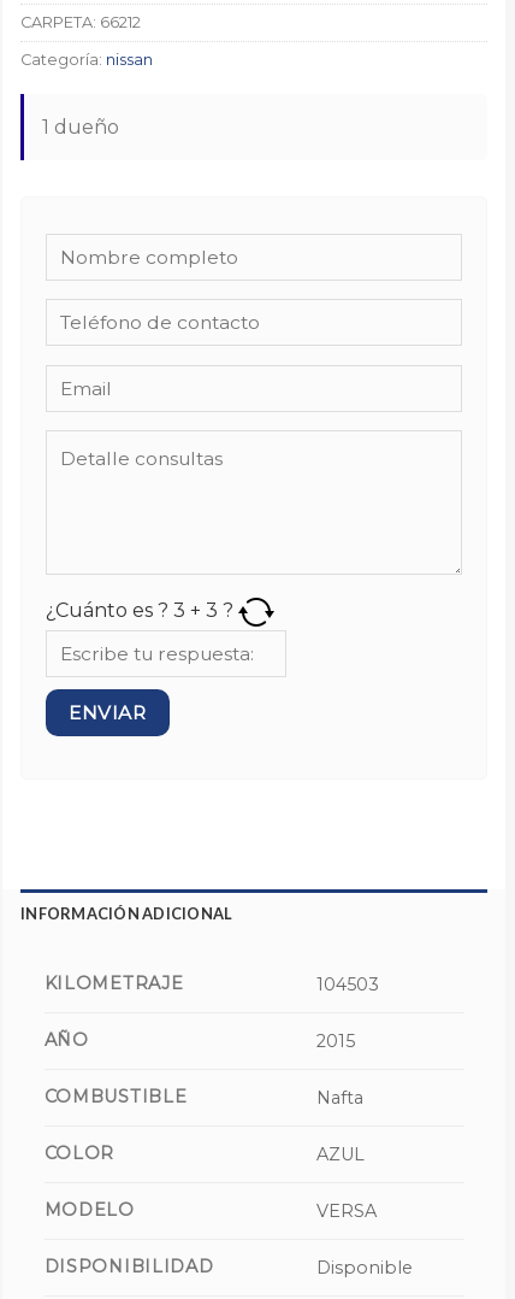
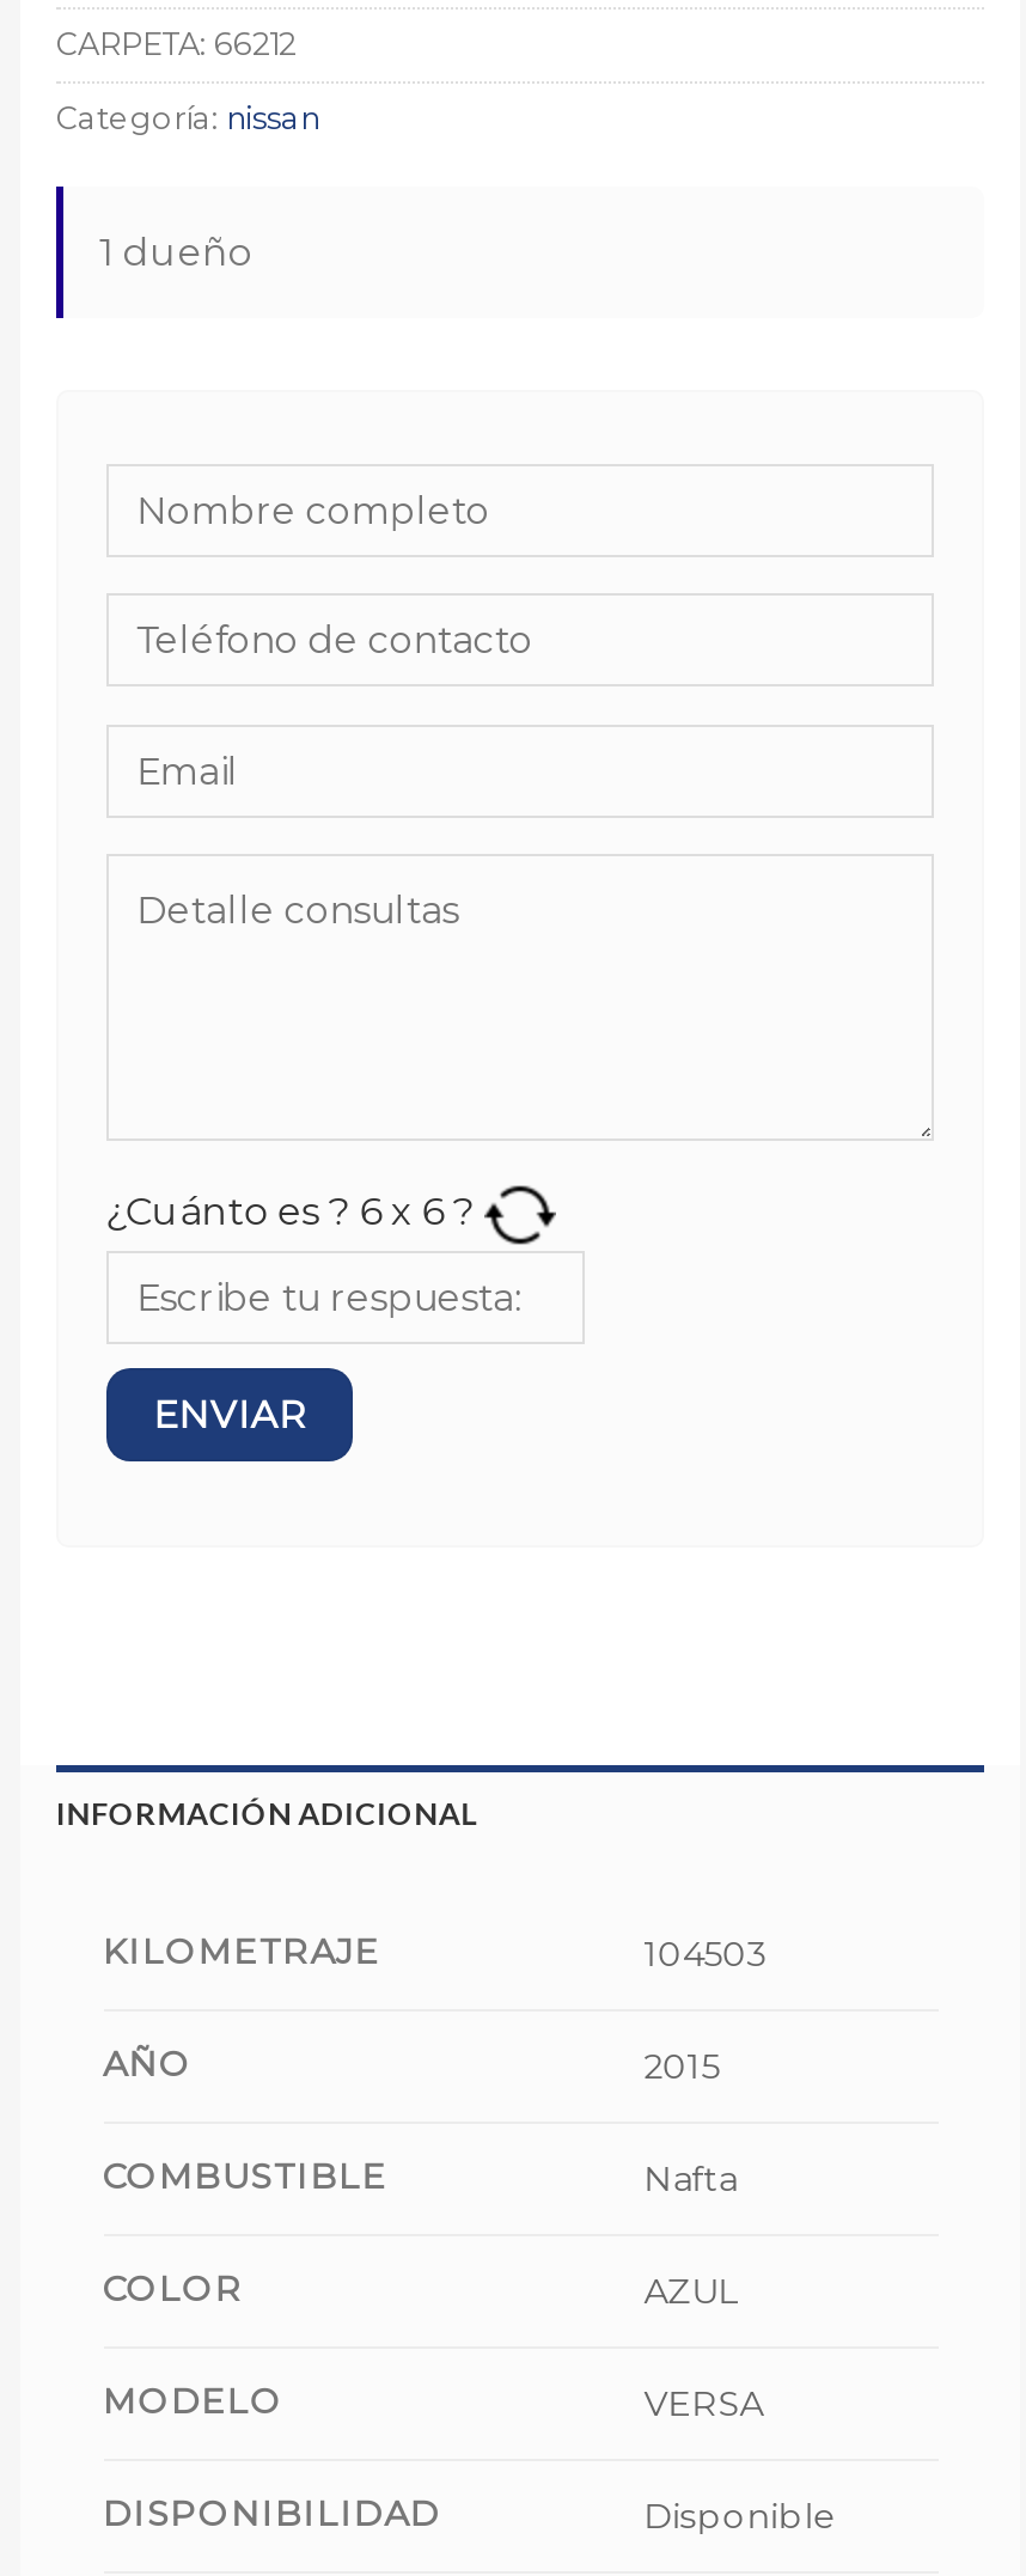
[45,599,238,622] ¿Cuánto es ? 3 + 3? -> [106,1189,484,1234] ¿Cuánto es ? 6 x 6?

